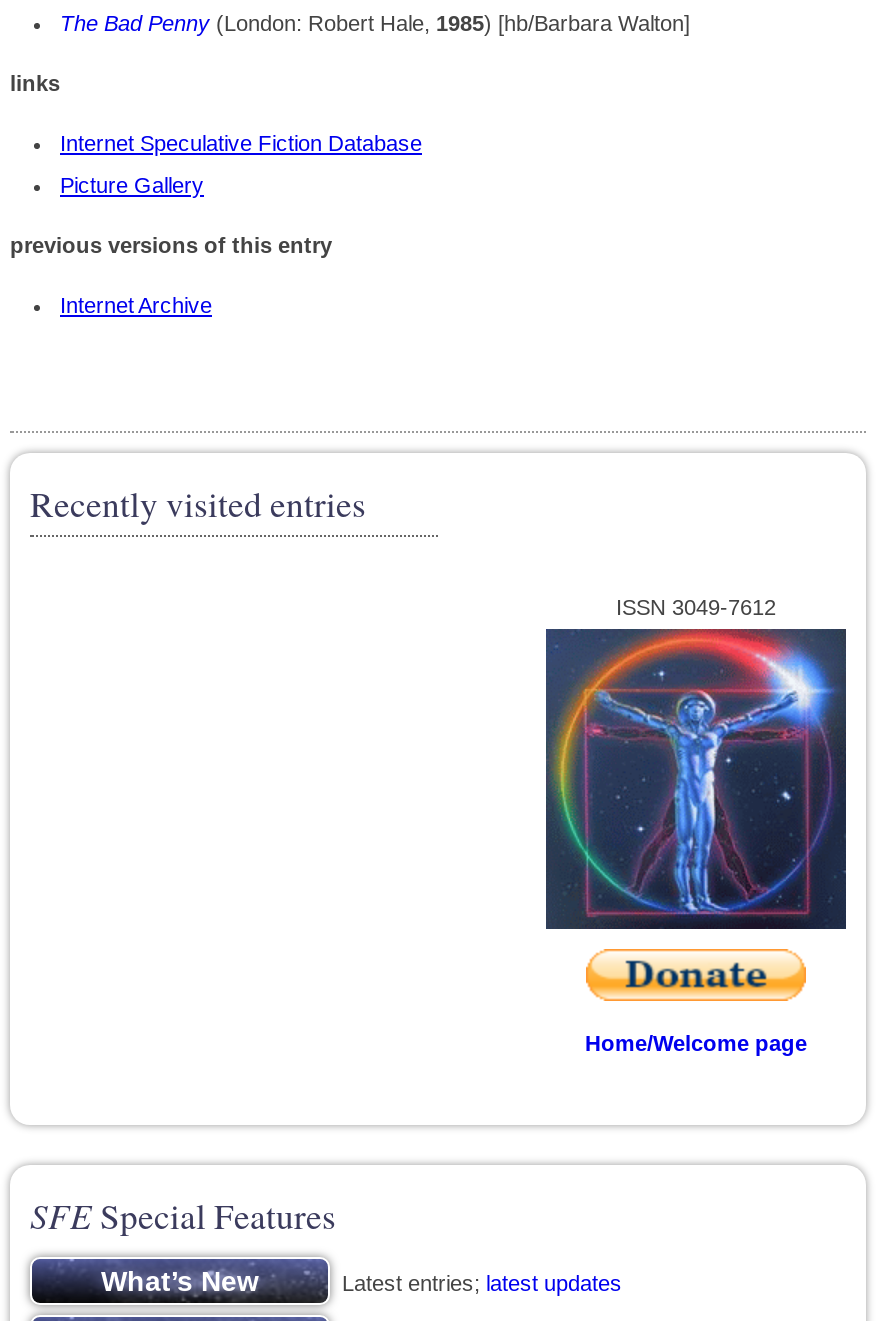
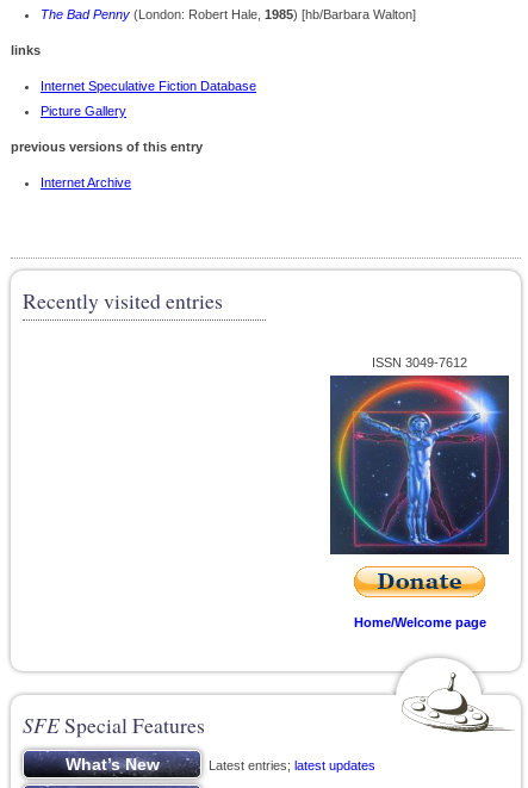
none -> [395,656,511,733] [image]

